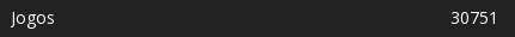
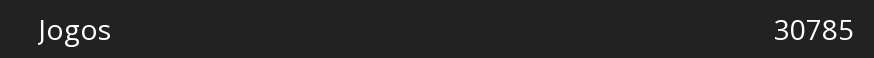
[450,7,498,29] 30751 -> [774,11,854,49] 30785

